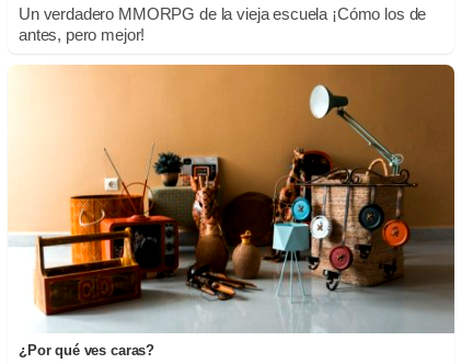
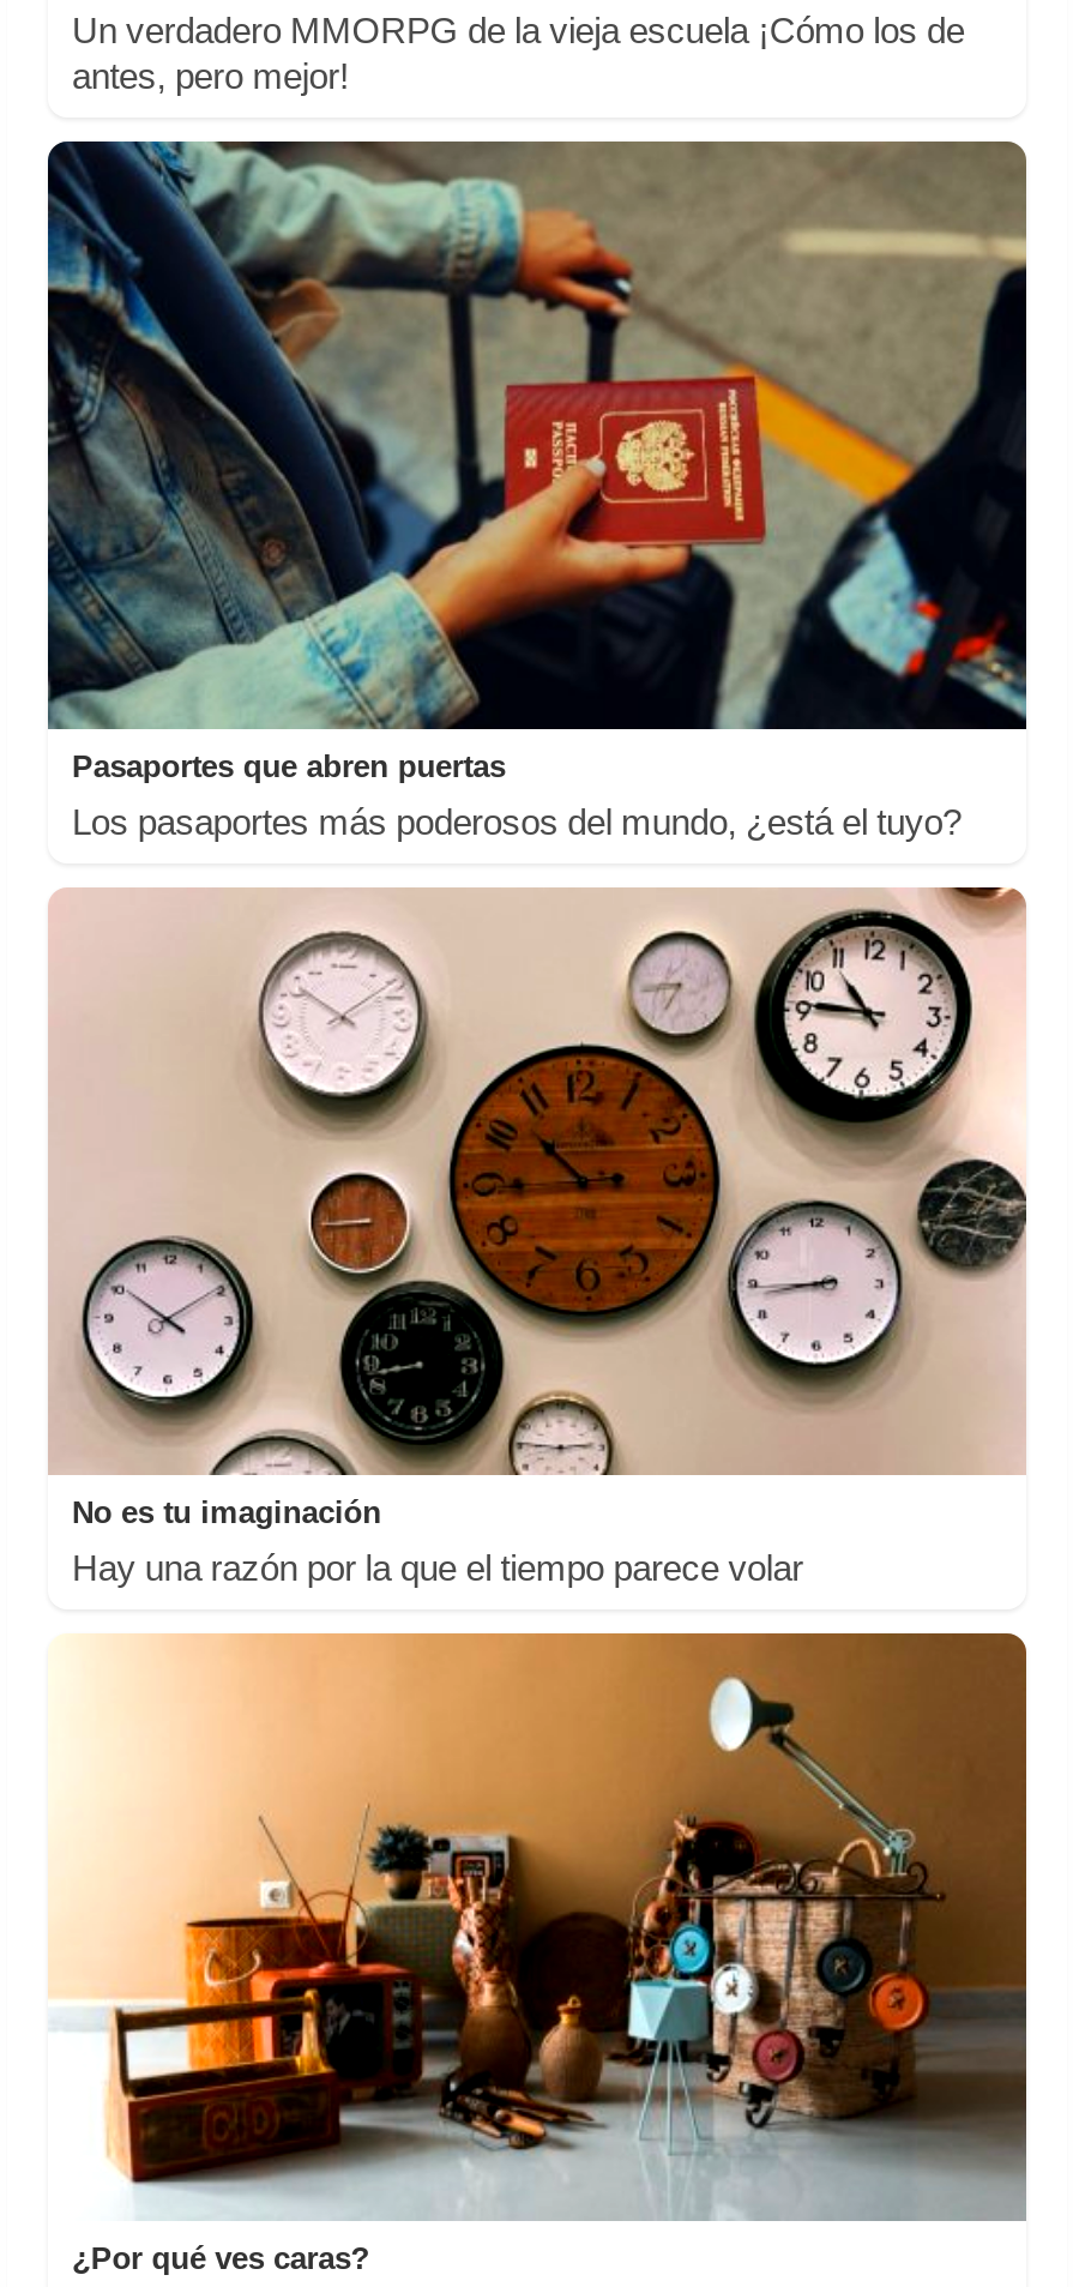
none -> [46,139,1029,842] [image] | Pasaportes que abren puertas | Los pasaportes más poderosos del mundo, ¿está el tuyo?
none -> [48,885,1029,1587] [image] | No es tu imaginación | Hay una razón por la que el tiempo parece volar

